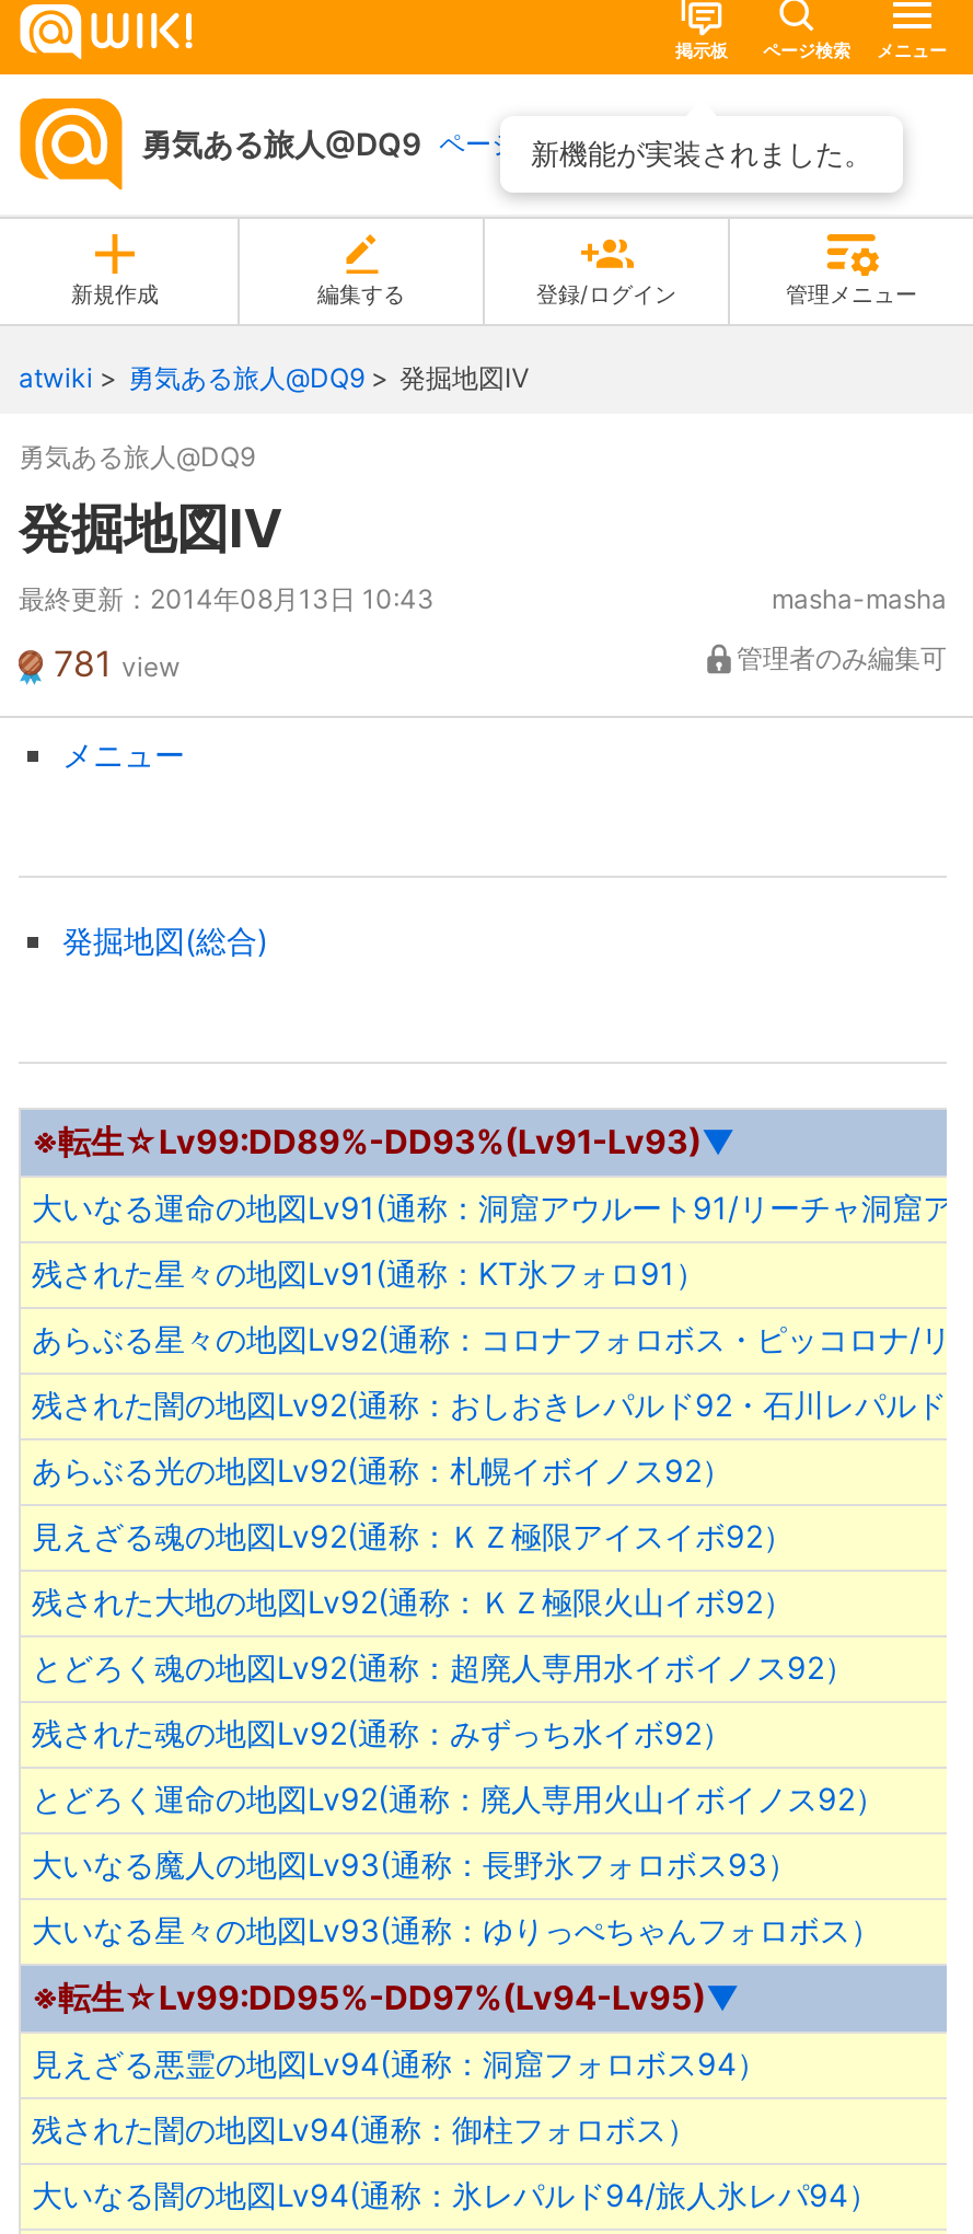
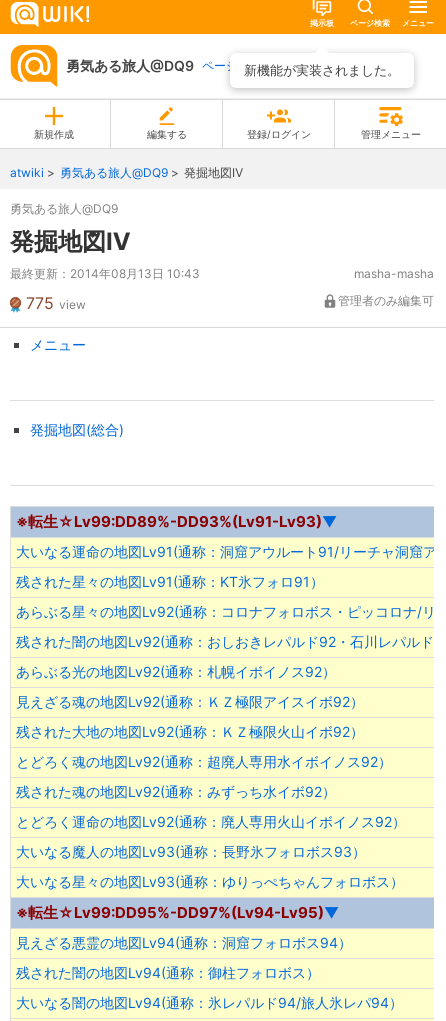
[54,641,181,685] 781 view -> [26,293,86,313] 775 view

